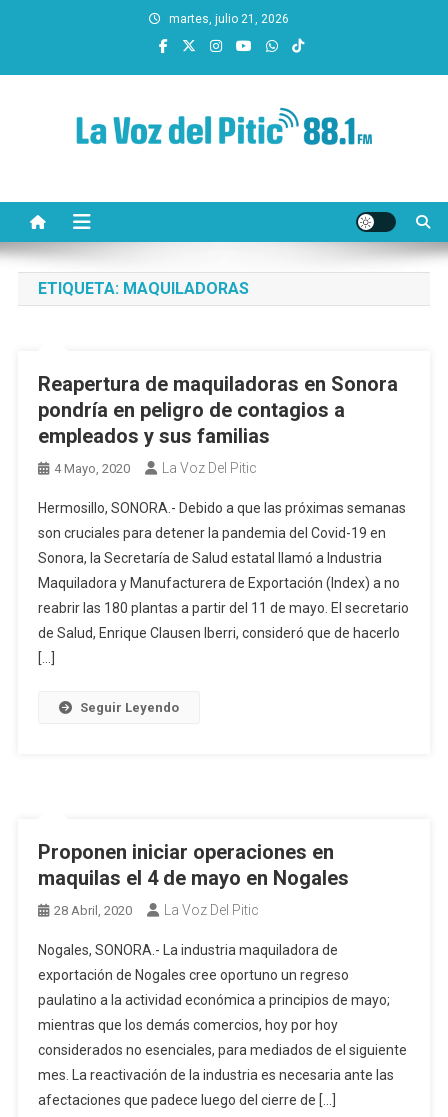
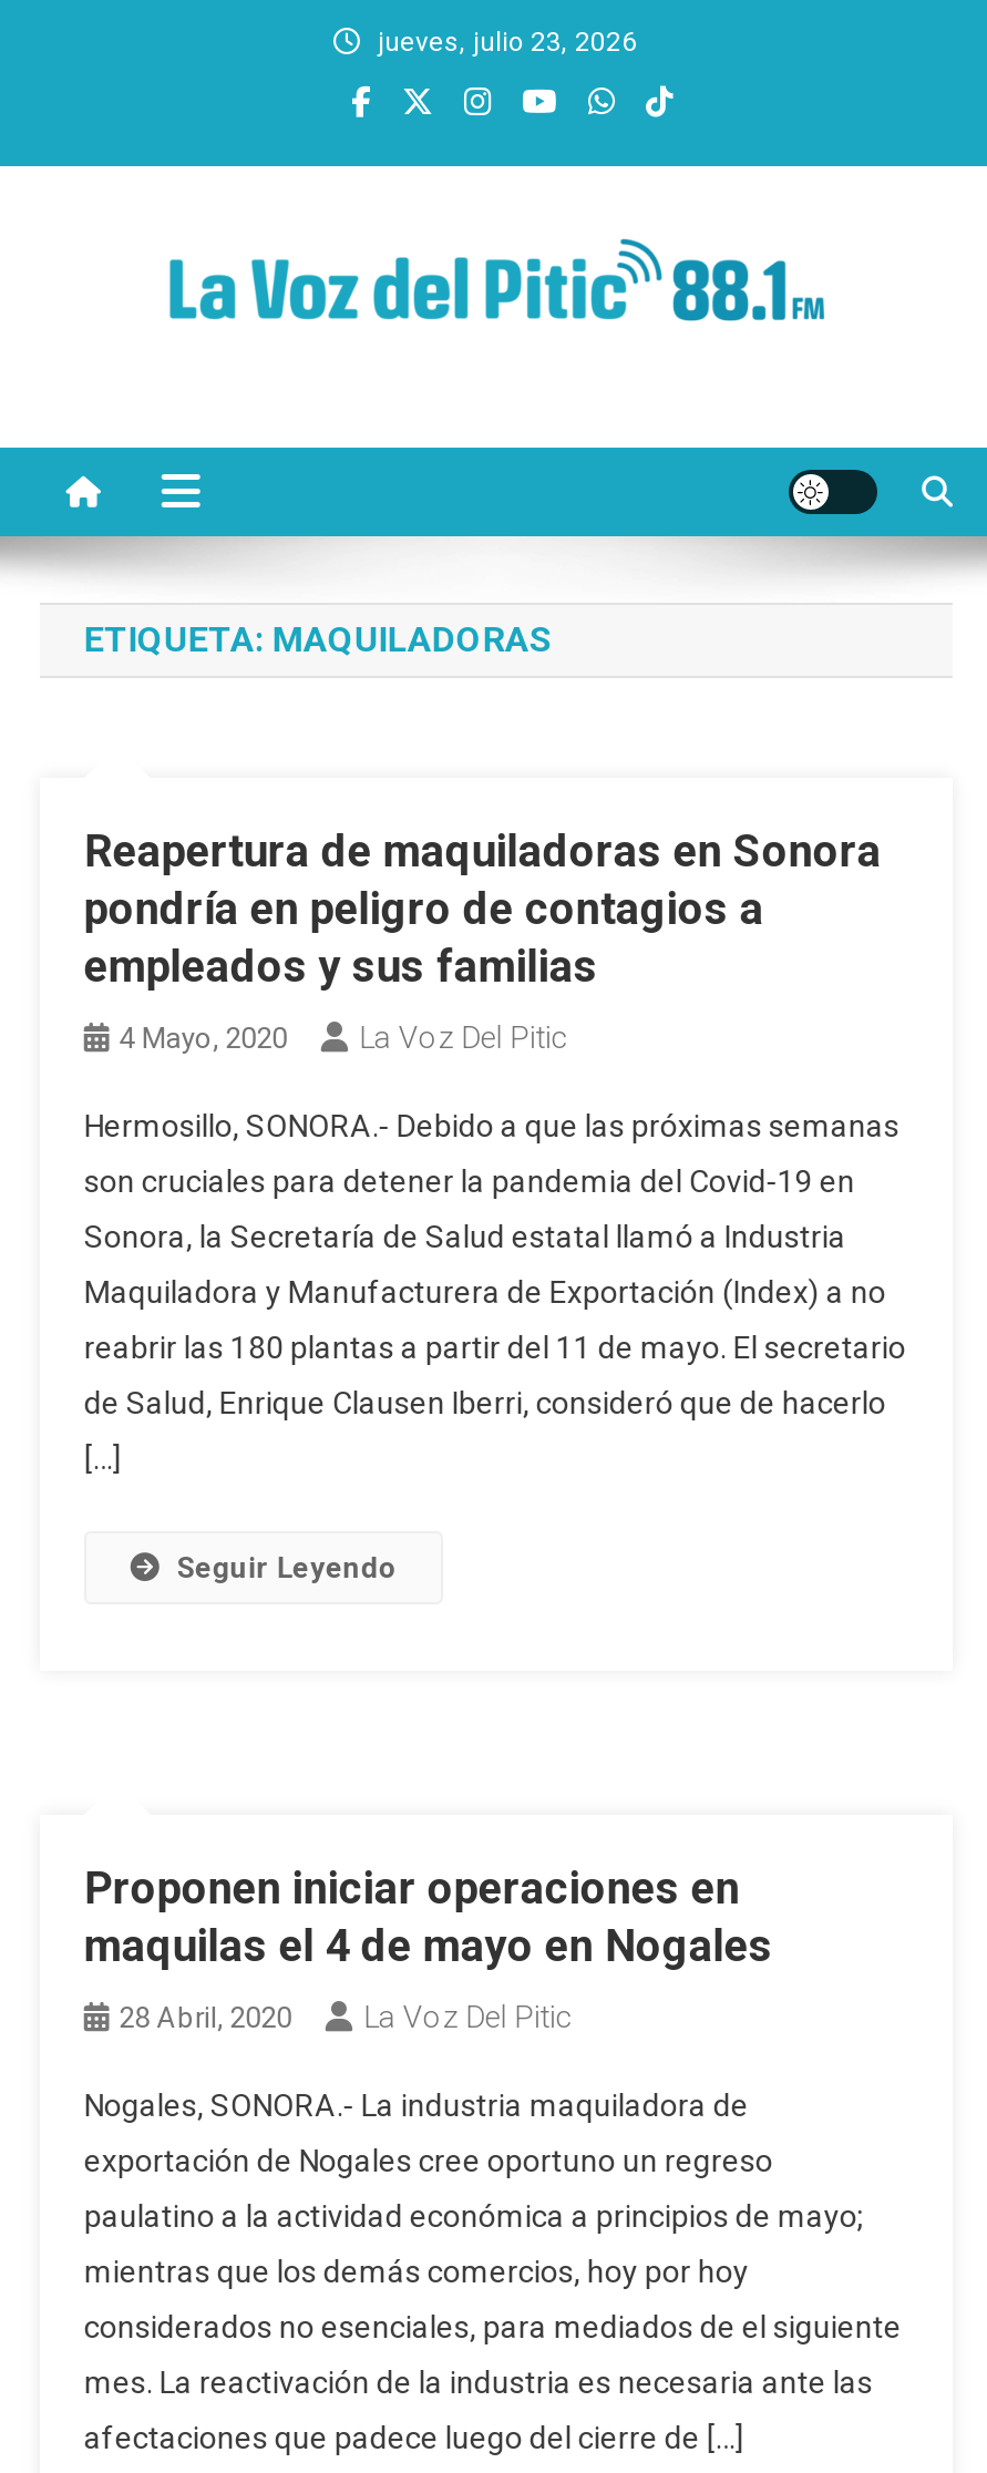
[169,12,289,26] martes, julio 21, 2026 -> [378,27,637,58] jueves, julio 23, 2026

